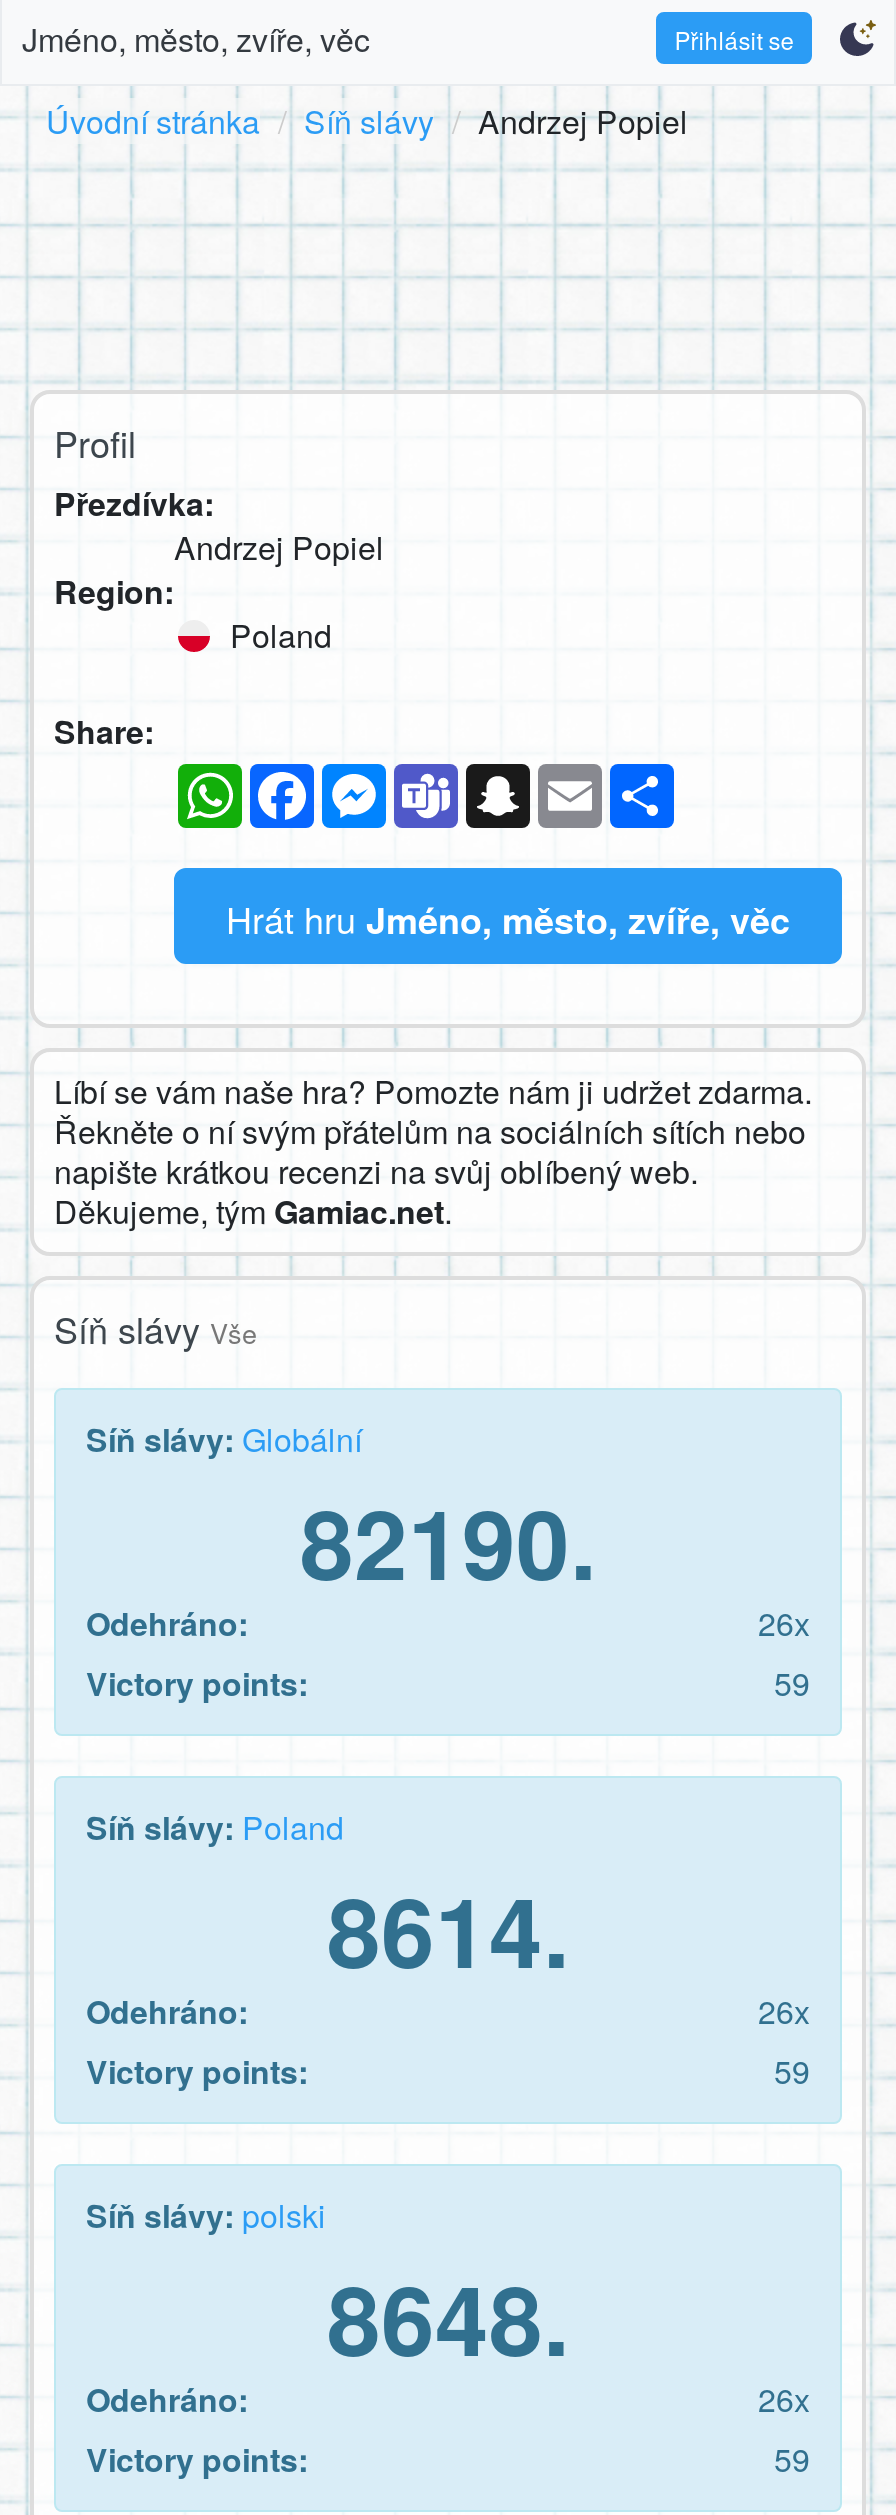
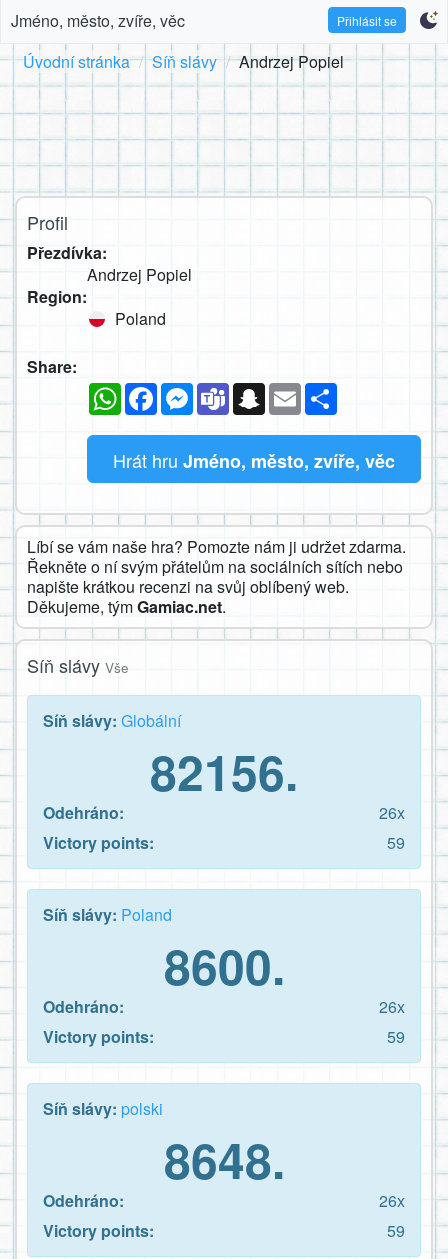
[300,1472,596,1610] 82190. -> [150,737,298,806] 82156.
[327,1860,569,1998] 8614. -> [163,931,284,1000] 8600.

